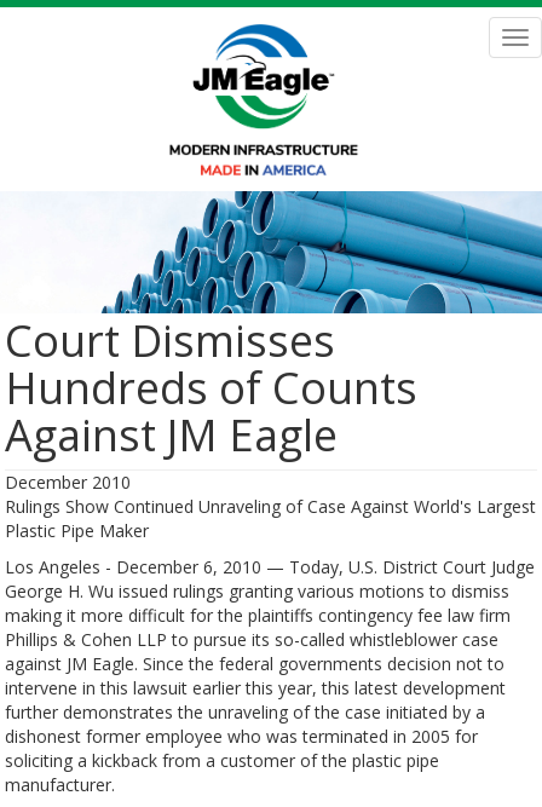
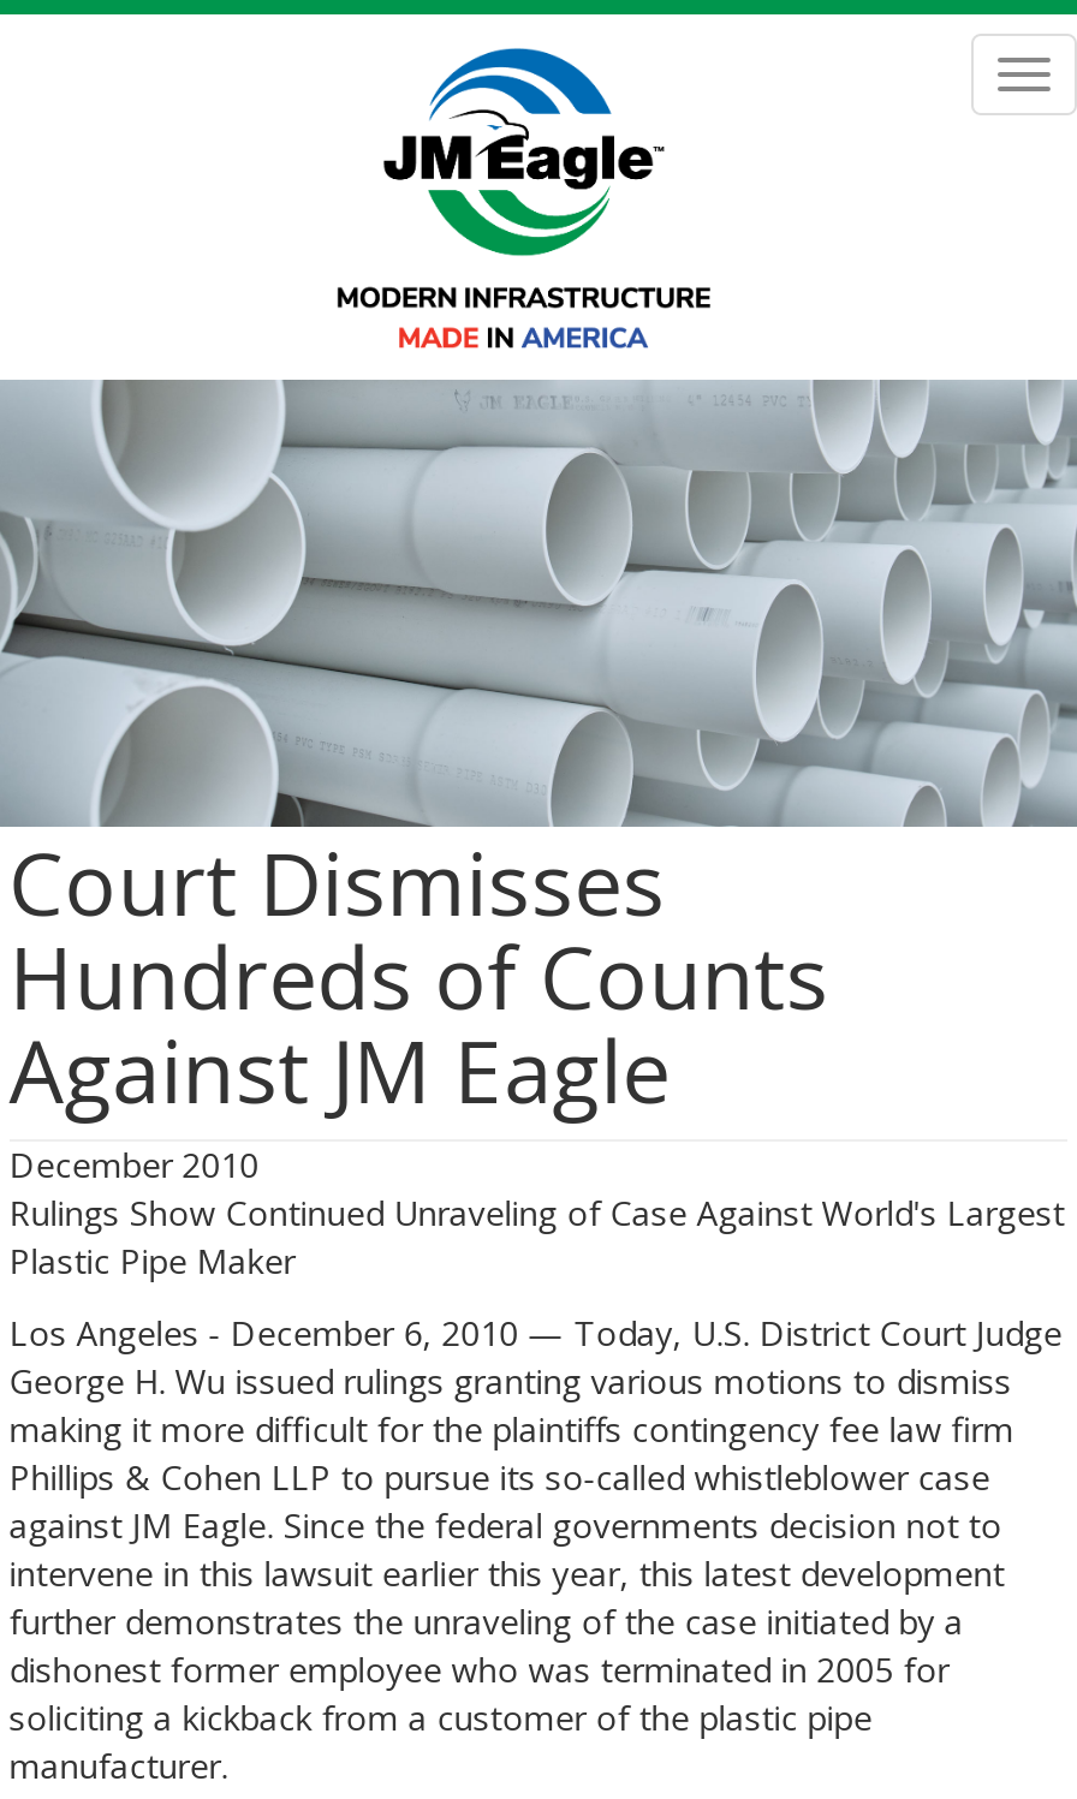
[4,191,538,313] [image] -> [7,377,1070,827] [image]

